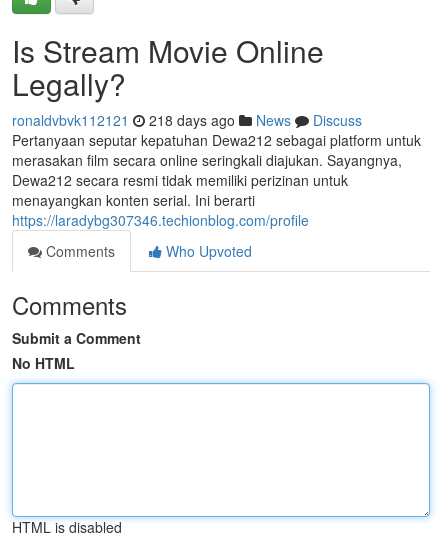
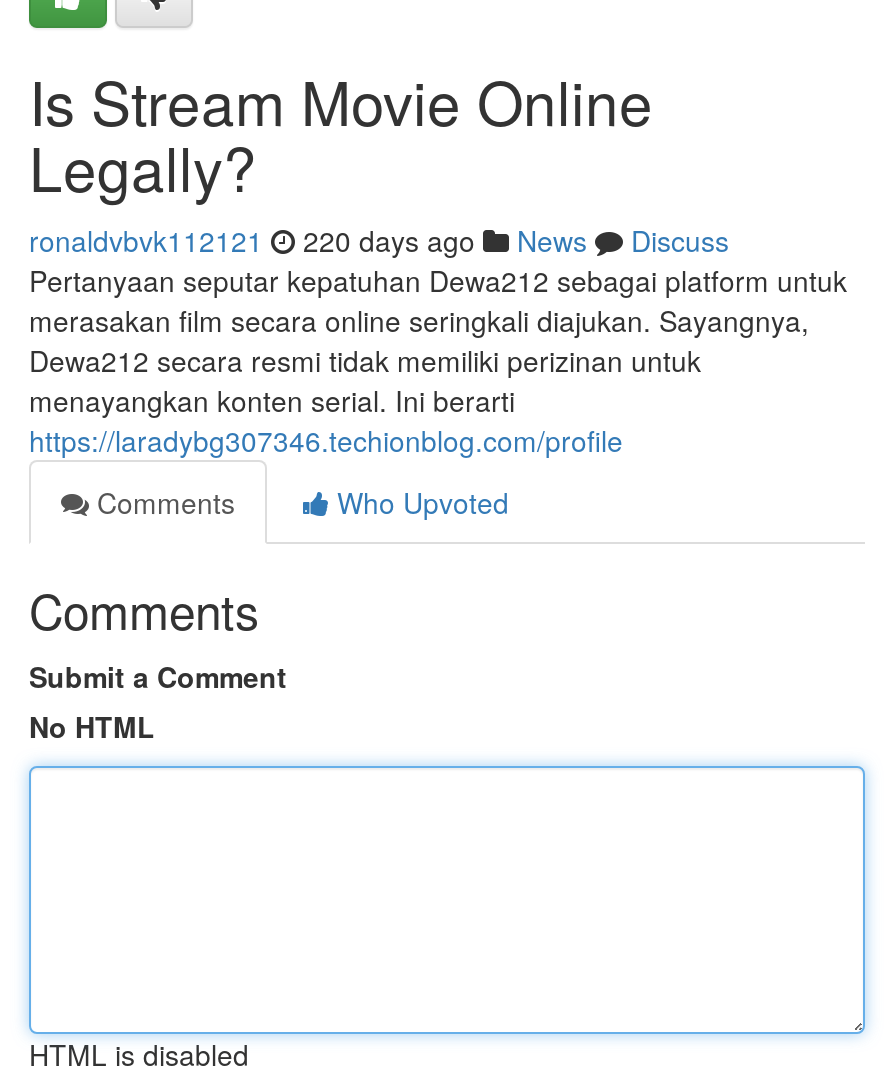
[12,110,362,130] ronaldvbvk112121 218 days ago News Discuss -> [29,220,729,260] ronaldvbvk112121 220 days ago News Discuss

